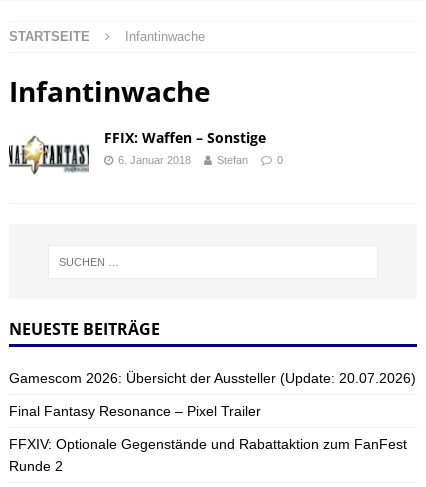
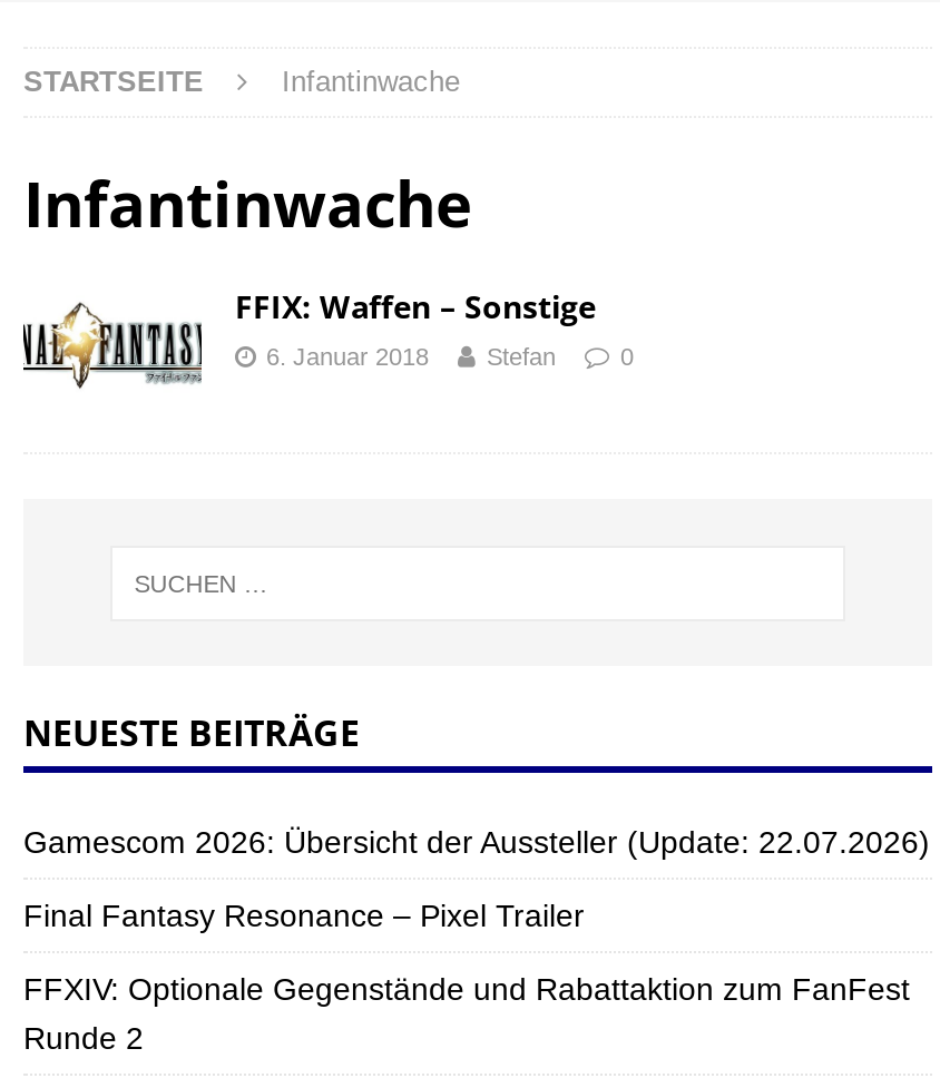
[9,370,416,386] Gamescom 2026: Übersicht der Aussteller (Update: 20.07.2026) -> [23,825,930,860] Gamescom 2026: Übersicht der Aussteller (Update: 22.07.2026)

